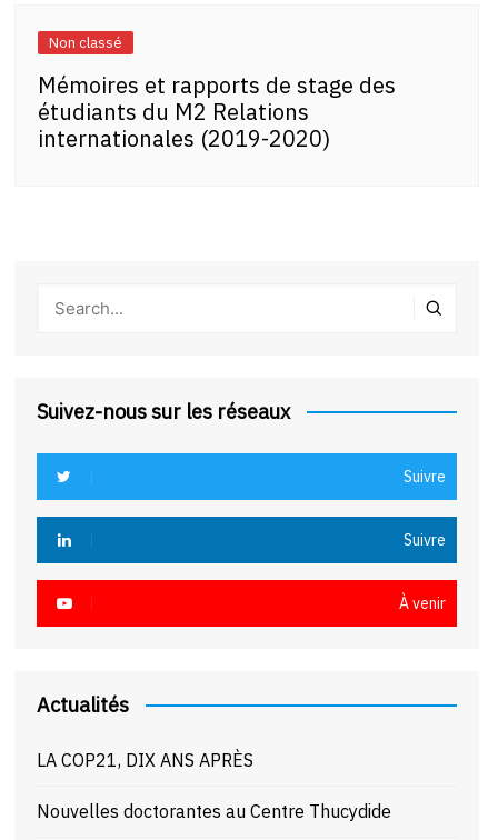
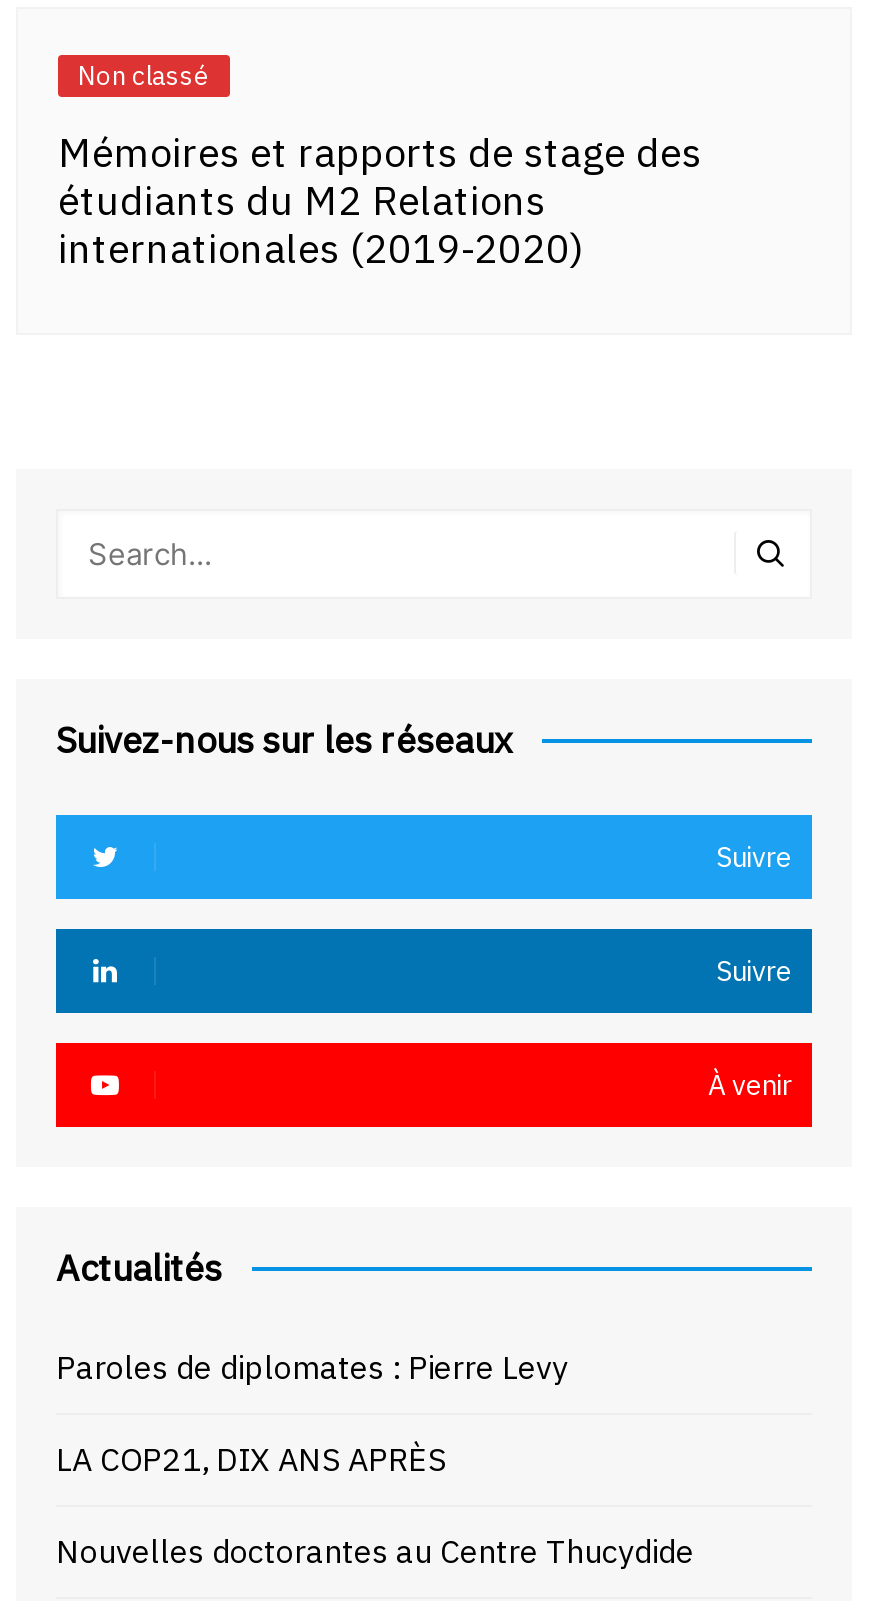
none -> [56,1347,568,1387] Paroles de diplomates : Pierre Levy

